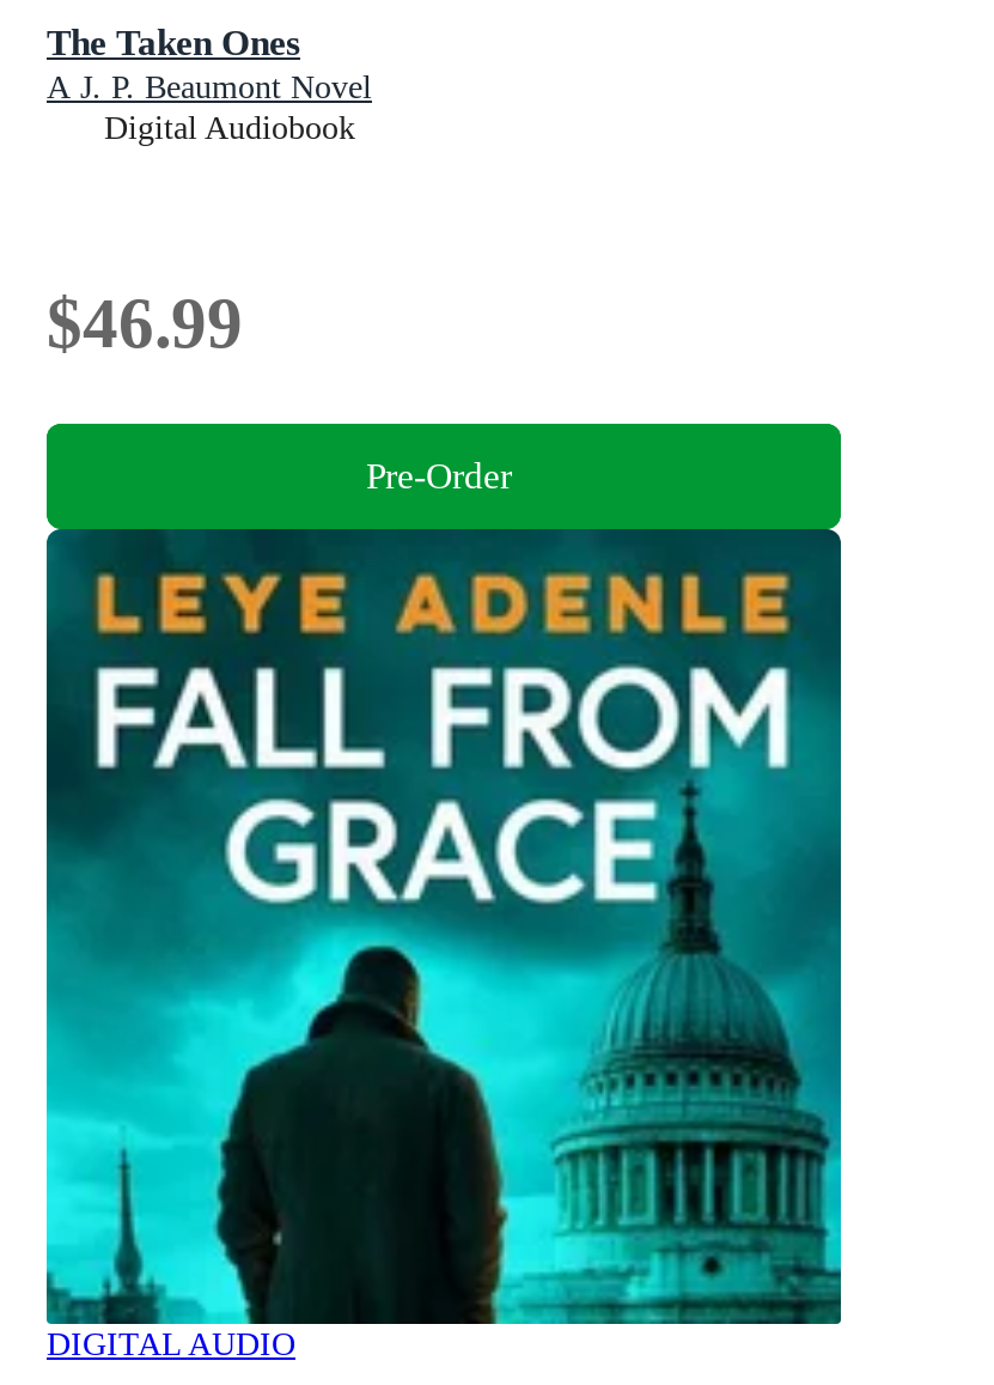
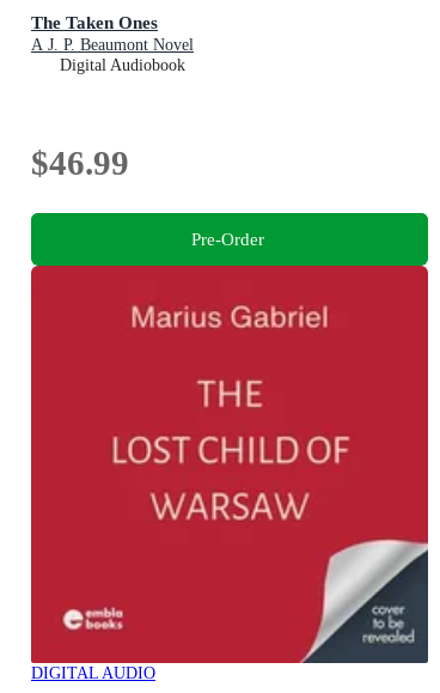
[44,529,843,1326] [image] -> [30,265,429,664] [image]

